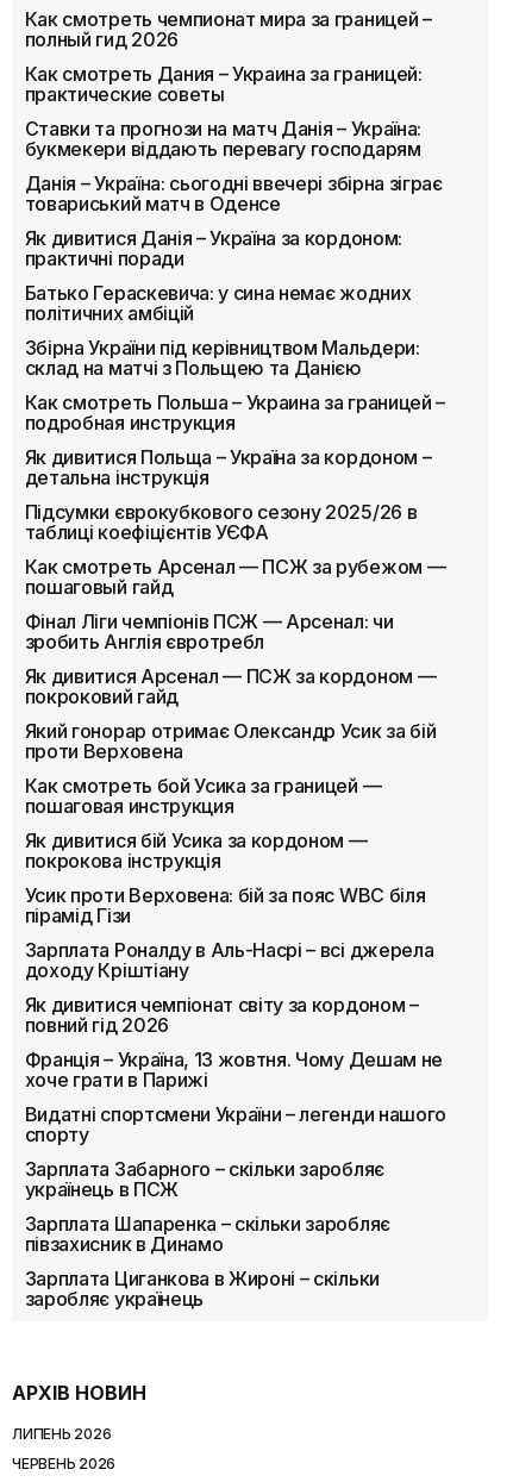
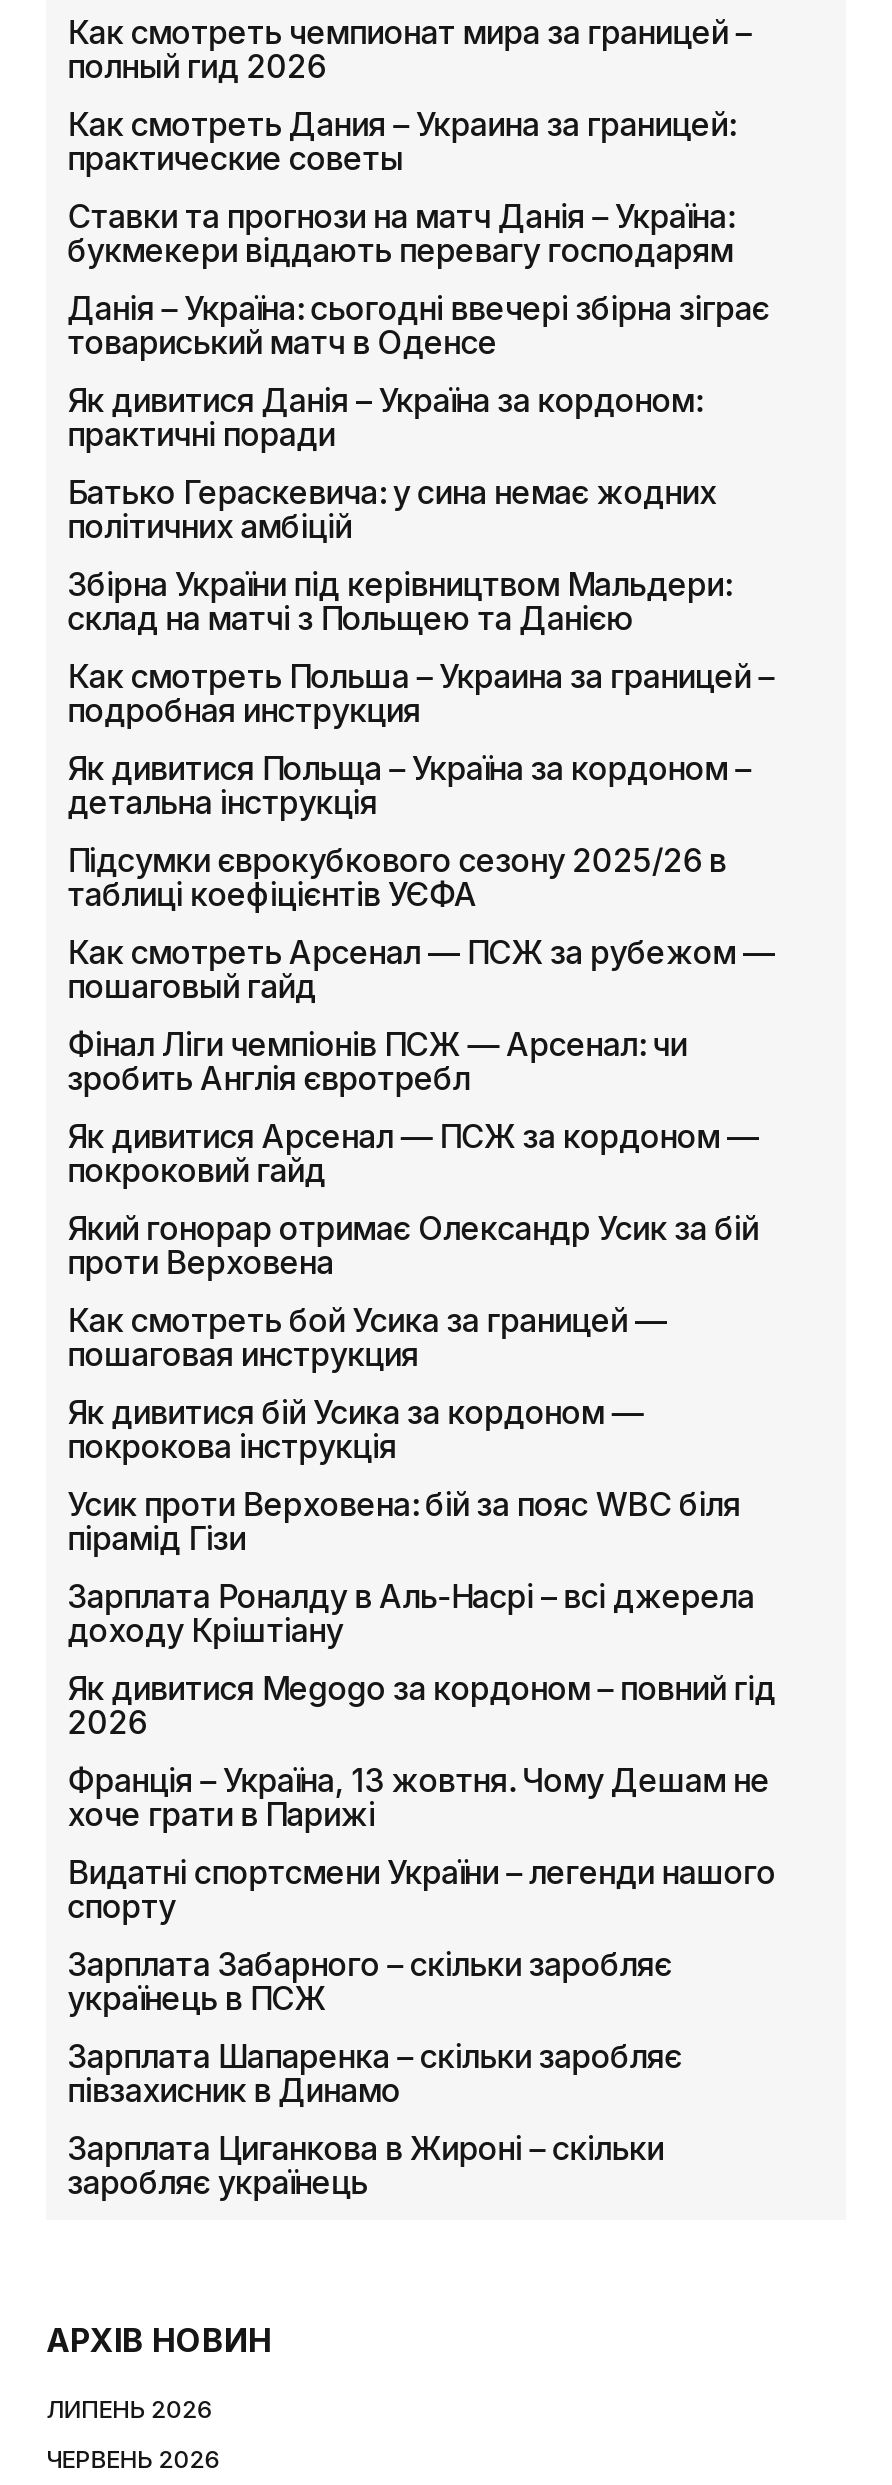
[25,992,418,1036] Як дивитися чемпіонат світу за кордоном – | повний гід 2026 -> [67,1667,776,1741] Як дивитися Megogo за кордоном – повний гід | 2026

